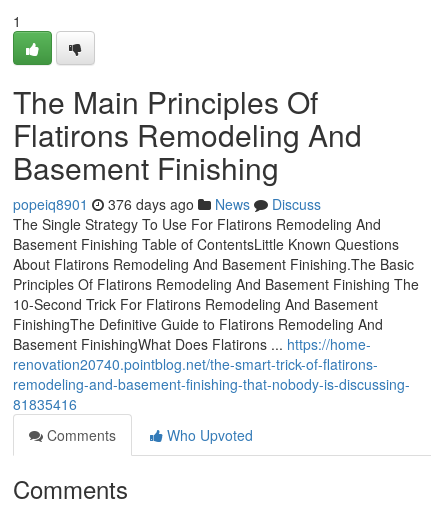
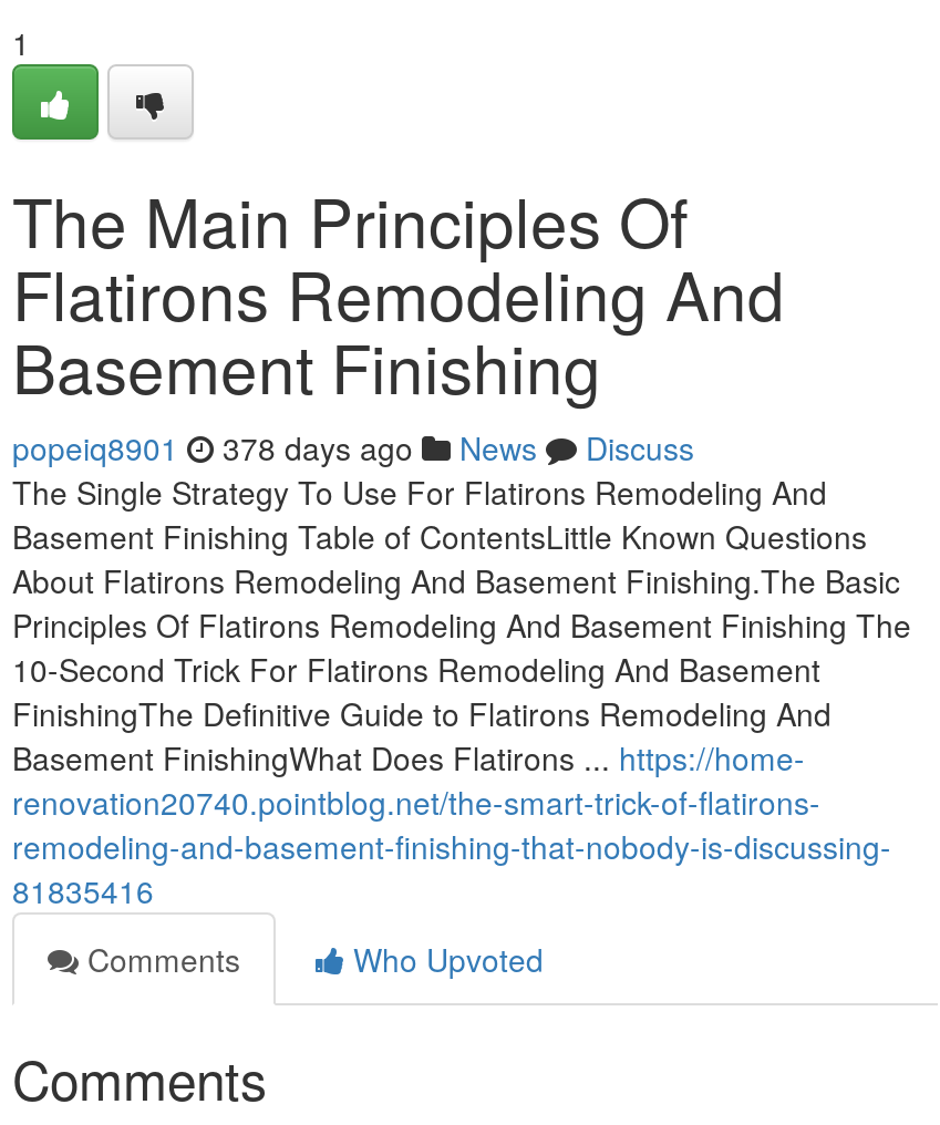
[13,194,321,214] popeiq8901 376 days ago News Discuss -> [12,425,694,469] popeiq8901 378 days ago News Discuss

